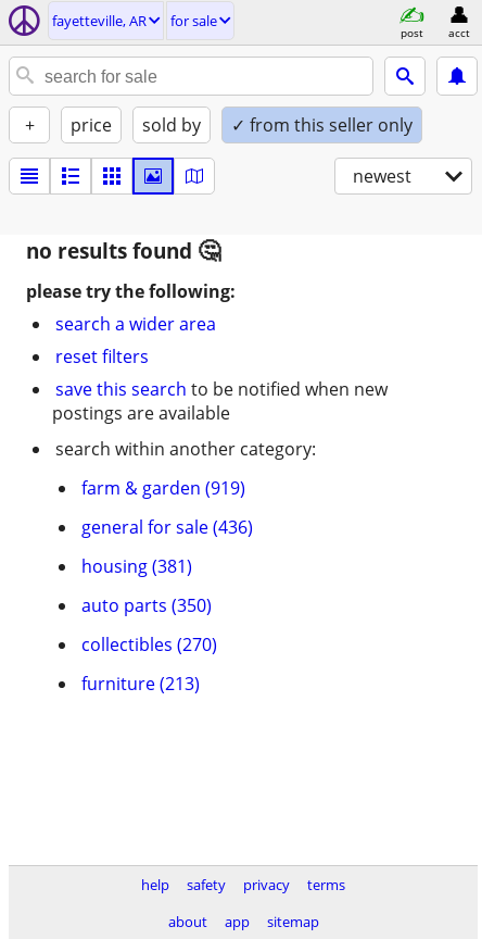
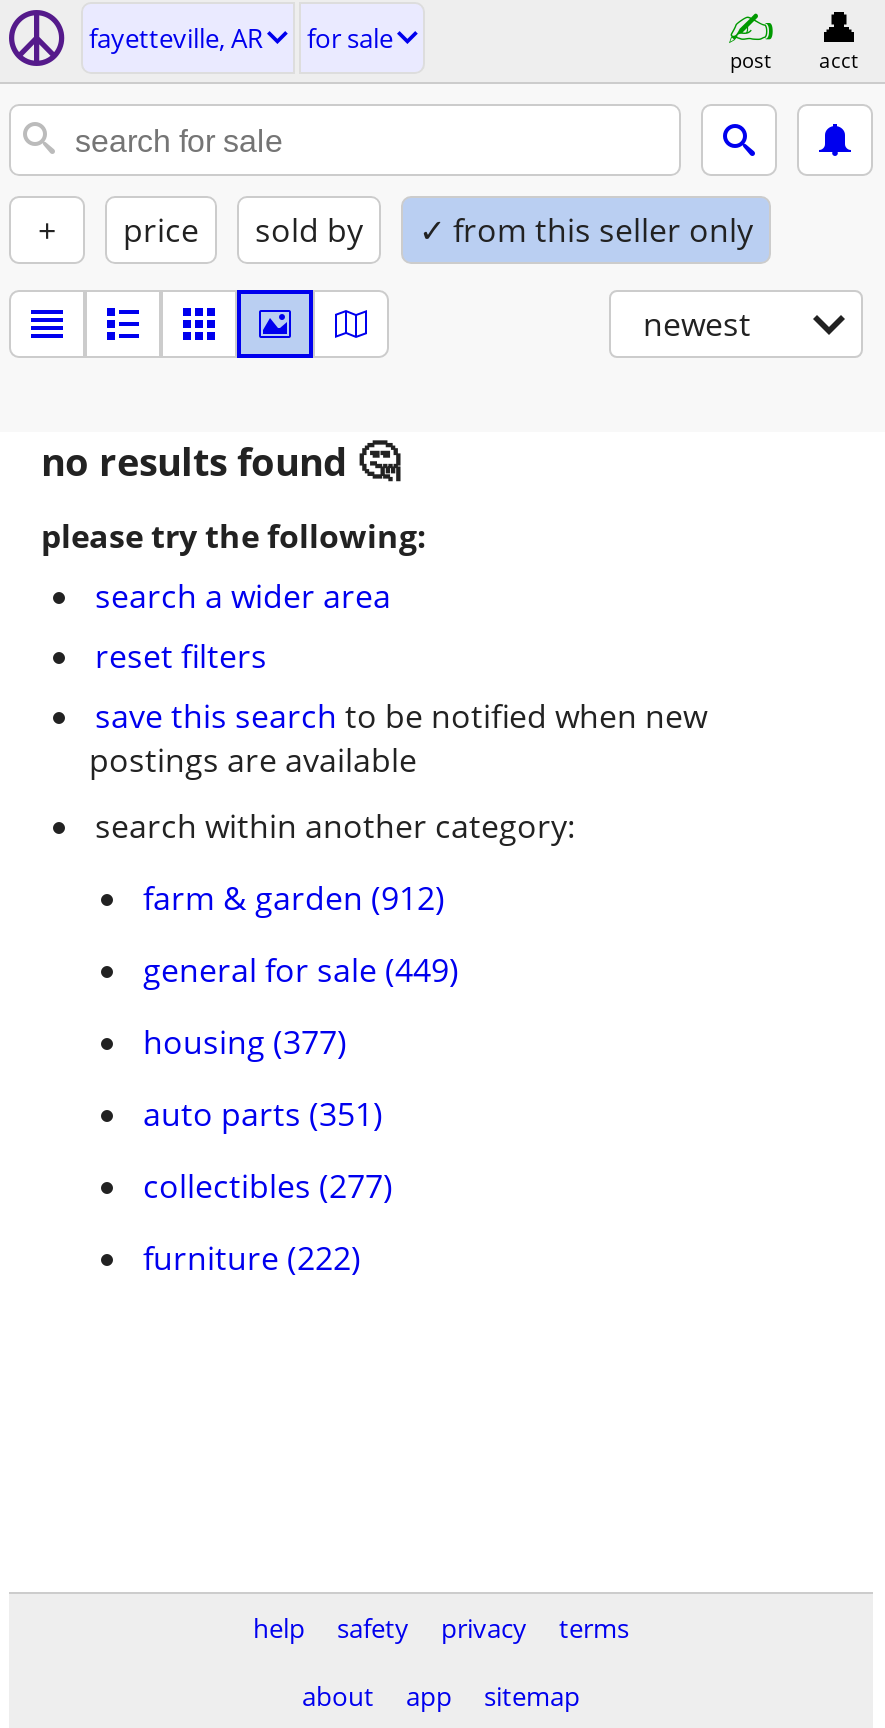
[81,476,245,500] farm & garden (919) -> [143,876,445,920] farm & garden (912)
[81,515,253,539] general for sale (436) -> [143,948,459,992] general for sale (449)
[81,554,192,578] housing (381) -> [143,1020,347,1064] housing (377)
[81,593,212,617] auto parts (350) -> [143,1092,383,1136] auto parts (351)
[81,633,217,656] collectibles (270) -> [143,1164,393,1208] collectibles (277)
[81,672,200,696] furniture (213) -> [143,1236,361,1280] furniture (222)

